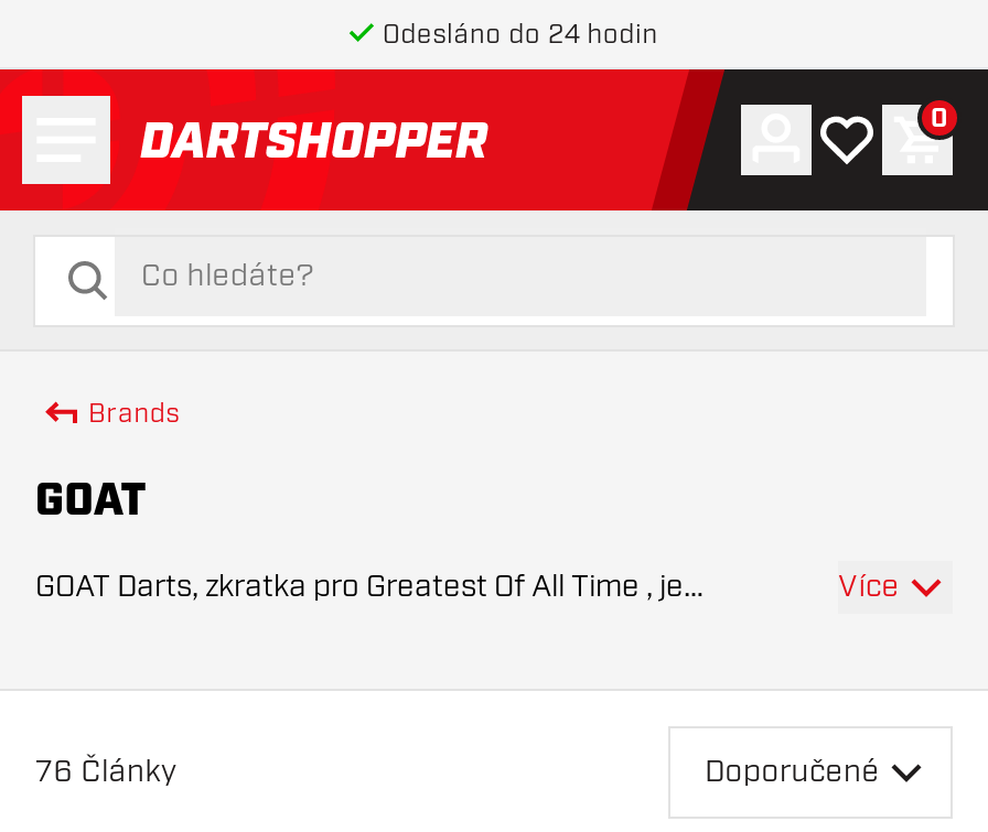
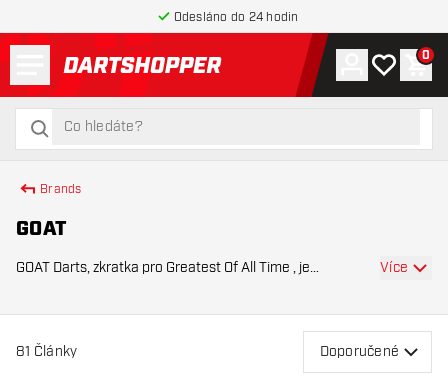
[35,753,177,790] 76 Články -> [16,343,77,360] 81 Články

